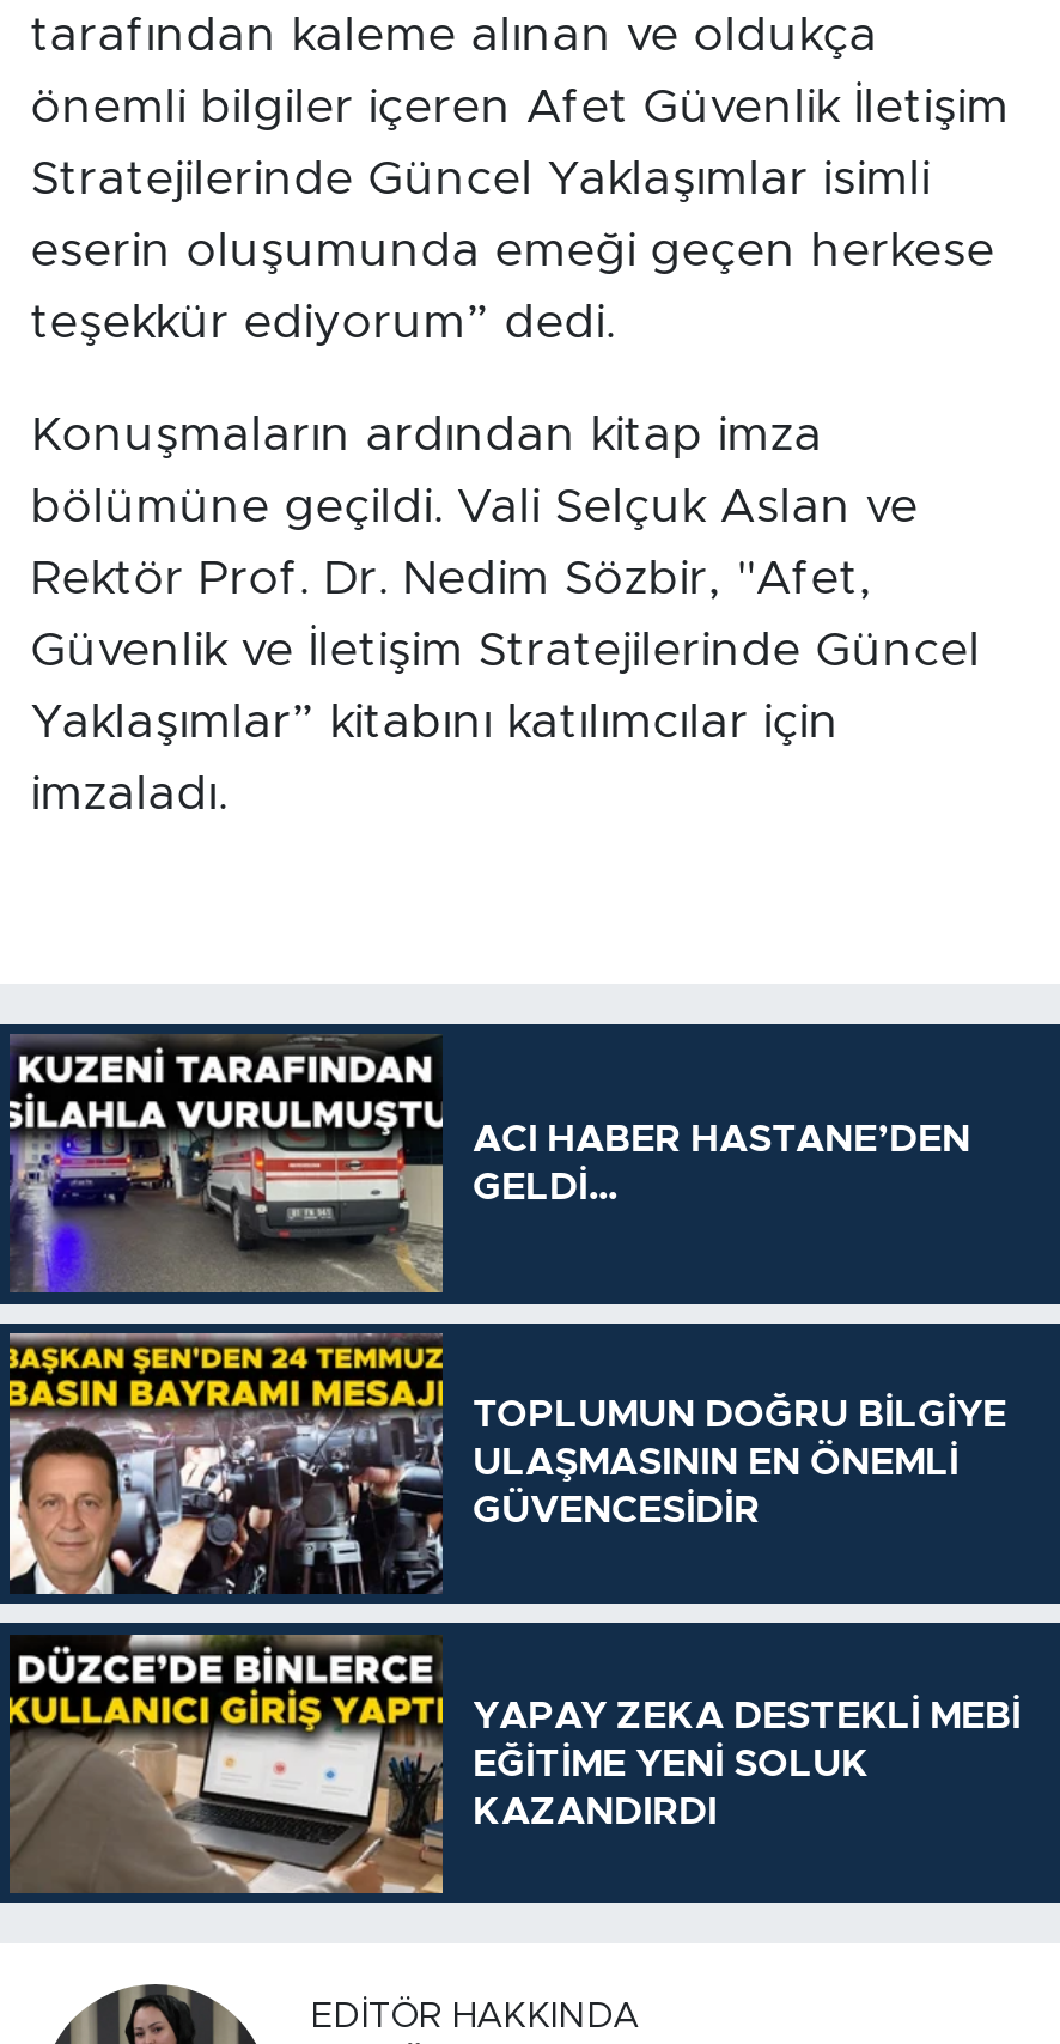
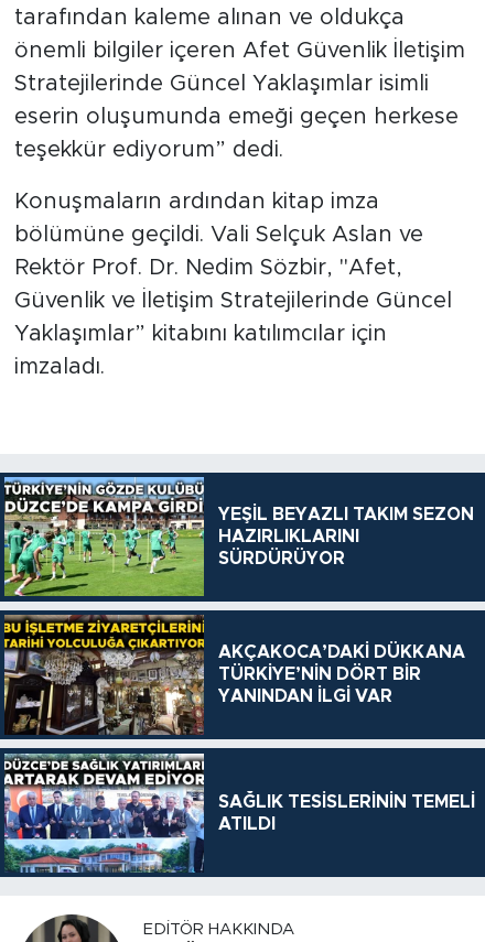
[10,1034,971,1295] [image] | ACI HABER HASTANE’DEN | GELDİ… -> [3,476,474,596] [image] | YEŞİL BEYAZLI TAKIM SEZON | HAZIRLIKLARINI | SÜRDÜRÜYOR
[7,1331,1006,1596] [image] | TOPLUMUN DOĞRU BİLGİYE | ULAŞMASININ EN ÖNEMLİ | GÜVENCESİDİR -> [3,615,465,736] [image] | AKÇAKOCA’DAKİ DÜKKANA | TÜRKİYE’NİN DÖRT BİR | YANINDAN İLGİ VAR
[7,1635,1021,1896] [image] | YAPAY ZEKA DESTEKLİ MEBİ | EĞİTİME YENİ SOLUK | KAZANDIRDI -> [3,752,475,874] [image] | SAĞLIK TESİSLERİNİN TEMELİ | ATILDI

